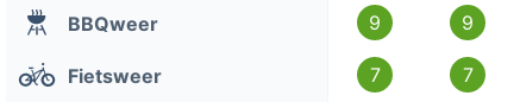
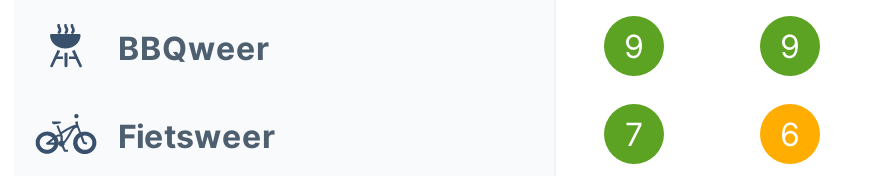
[462,63,473,86] 7 -> [780,114,800,154] 6

